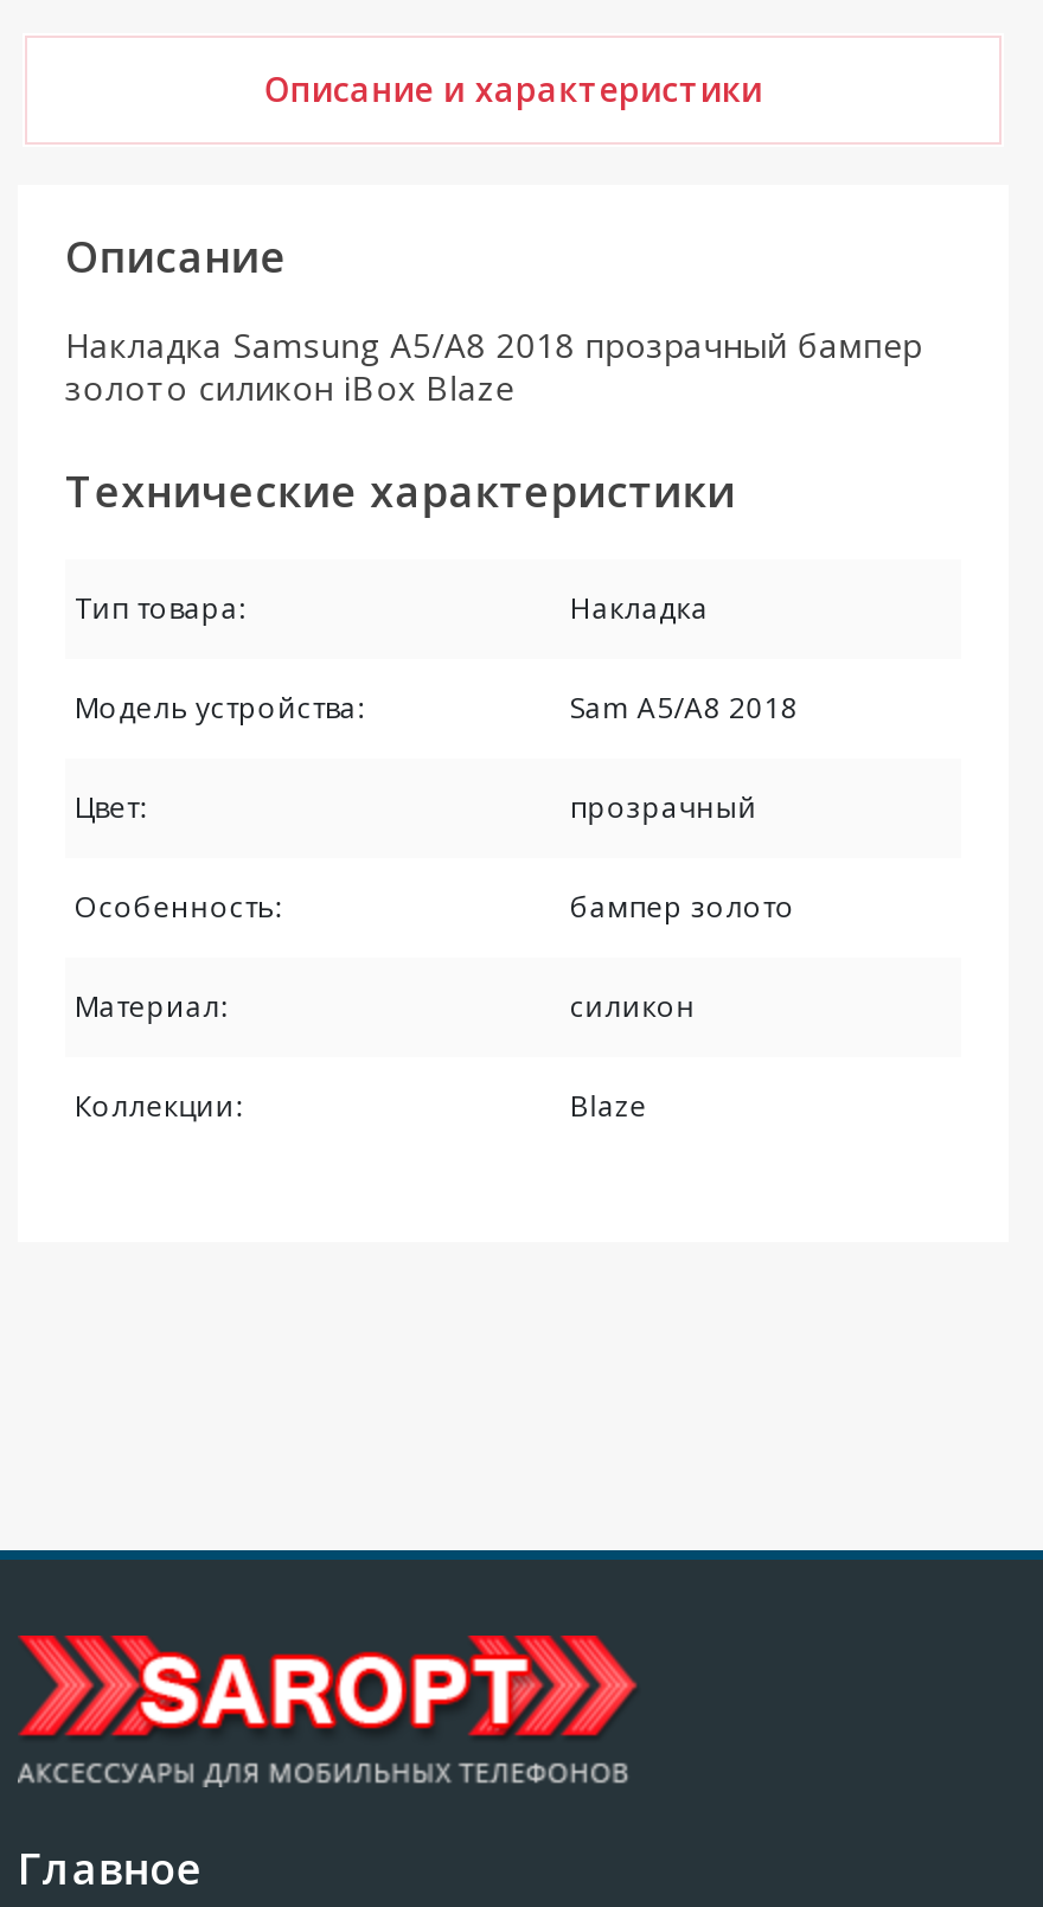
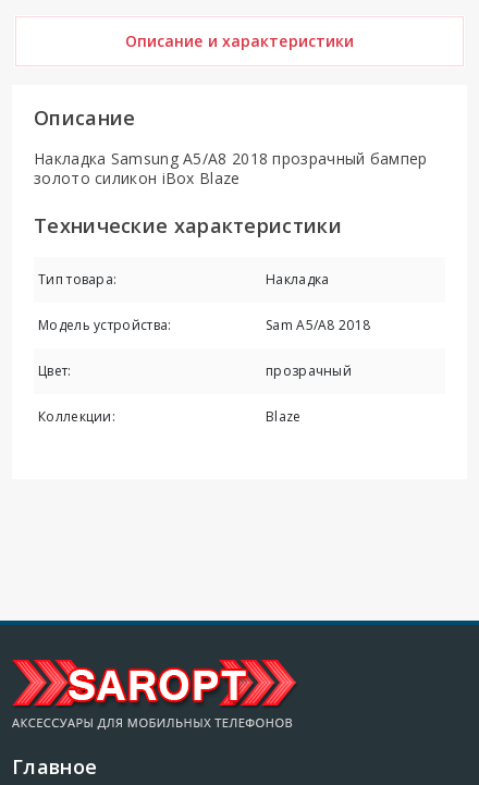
[75,887,795,1027] Особенность: | бампер золото | Материал: | силикон -> none

